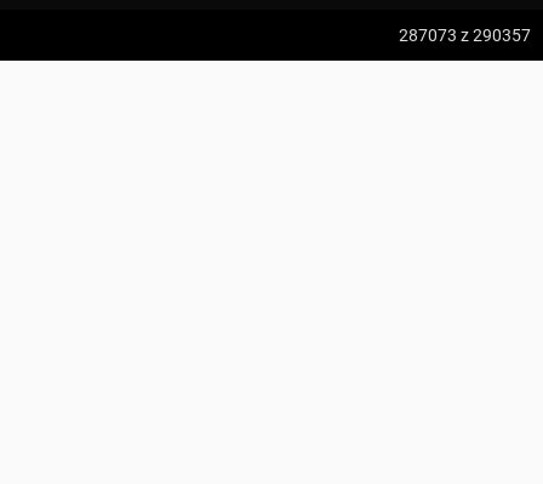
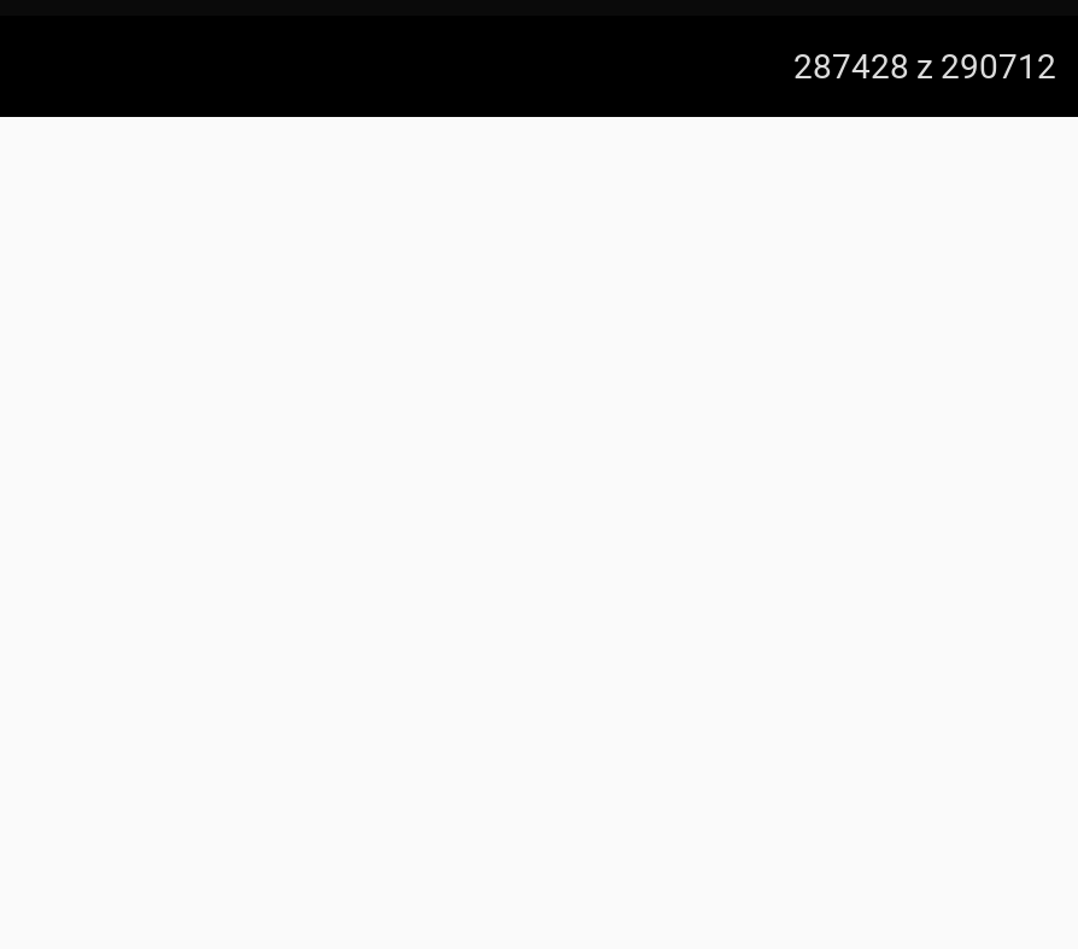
[399,25,531,45] 287073 z 290357 -> [793,47,1056,86] 287428 z 290712

